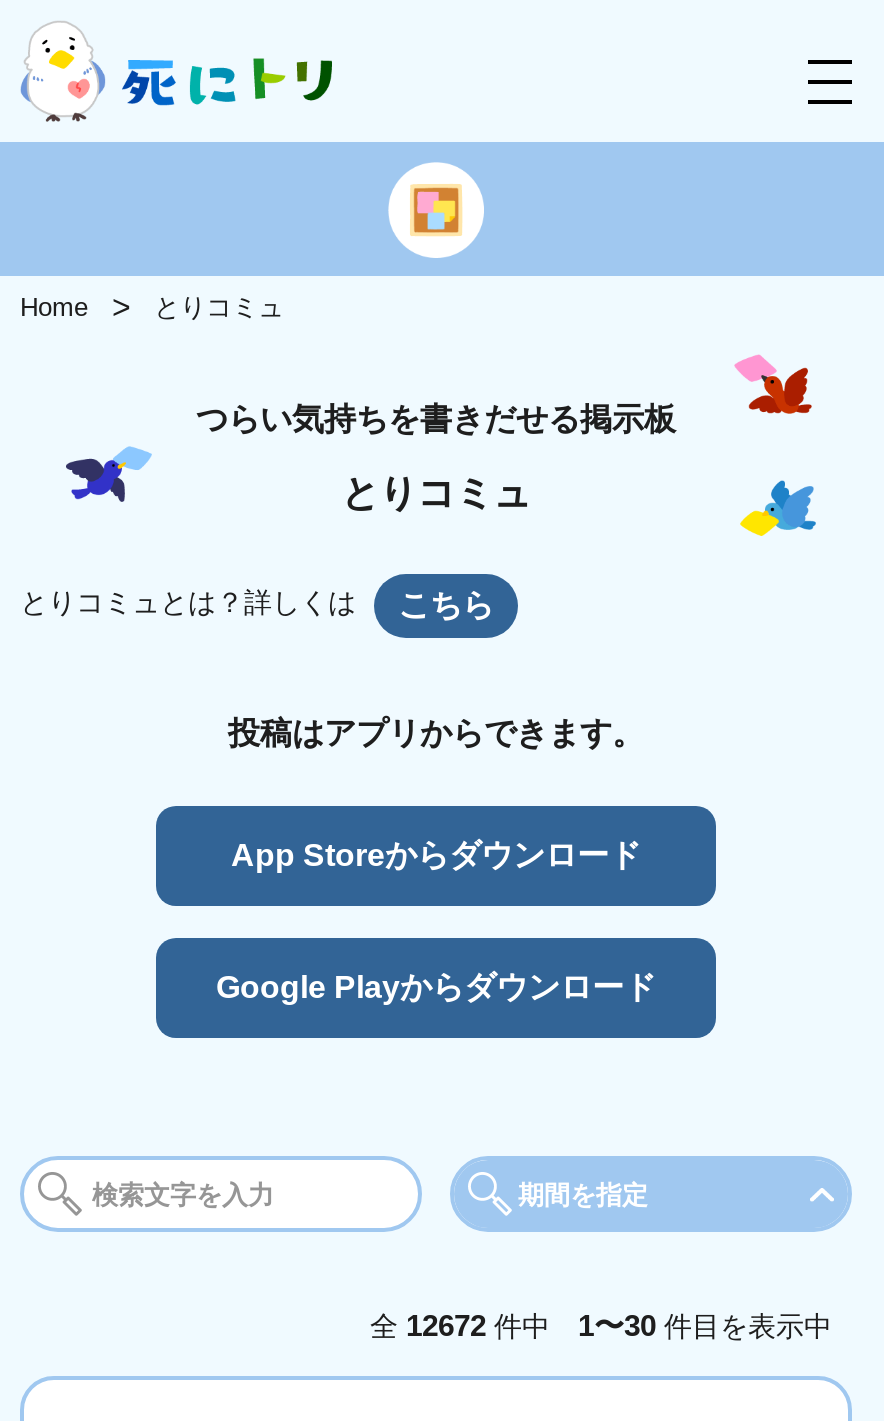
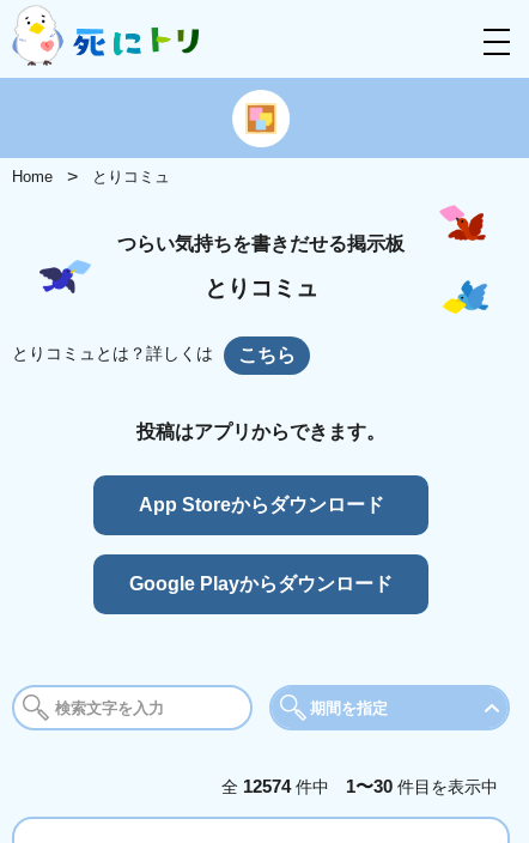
[370,1309,832,1343] 全12672件中 1〜30件目を表示中 -> [221,776,498,797] 全12574件中 1〜30件目を表示中

